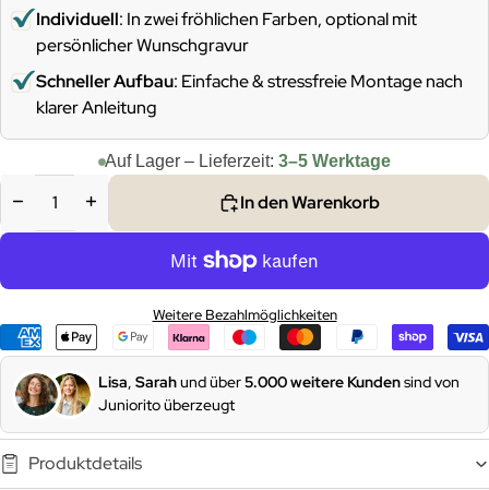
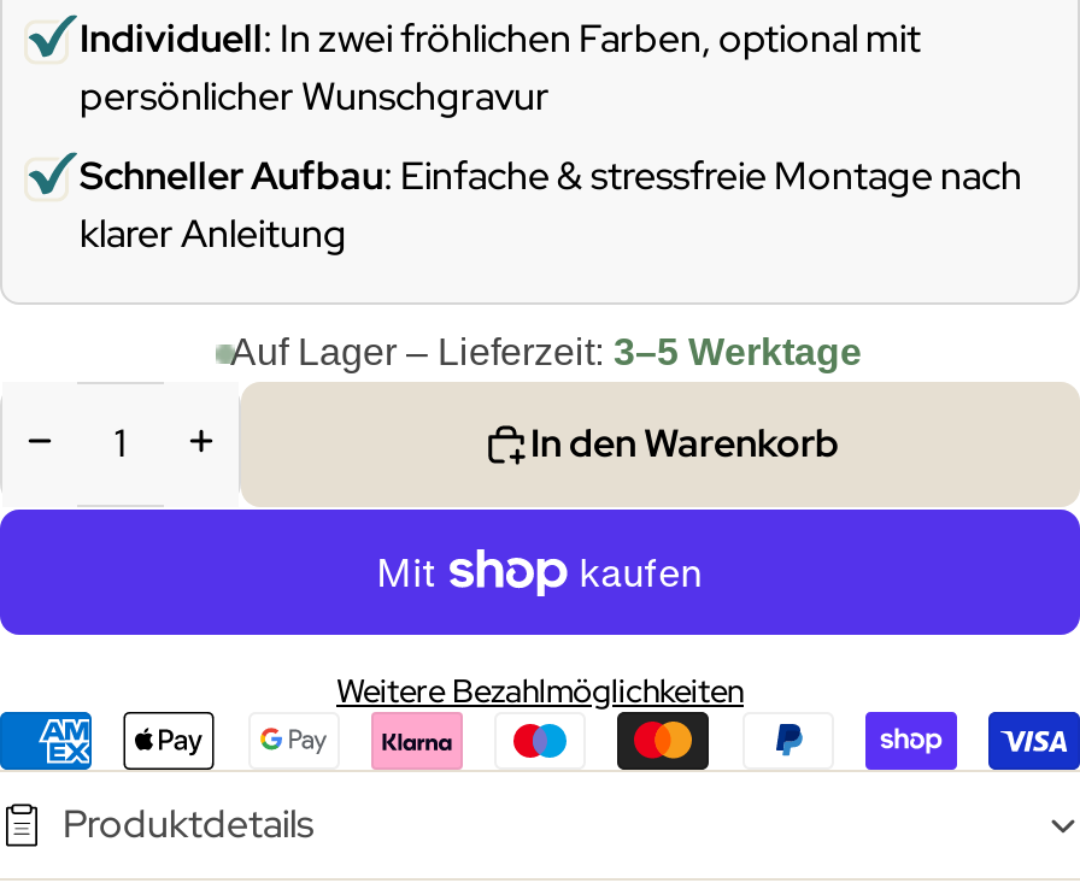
[3,366,460,417] [image] | Lisa, Sarah und über 5.000 weitere Kundensind von | Juniorito überzeugt -> none

